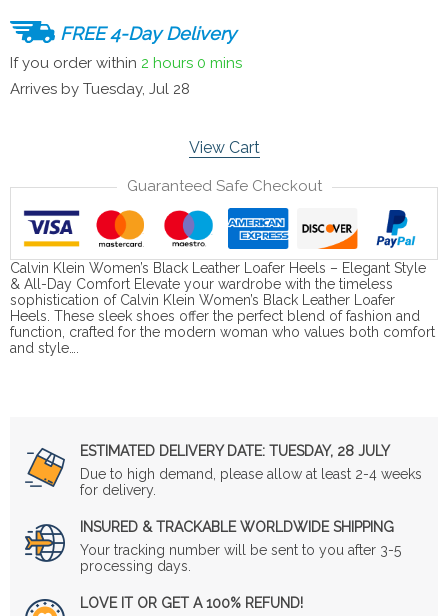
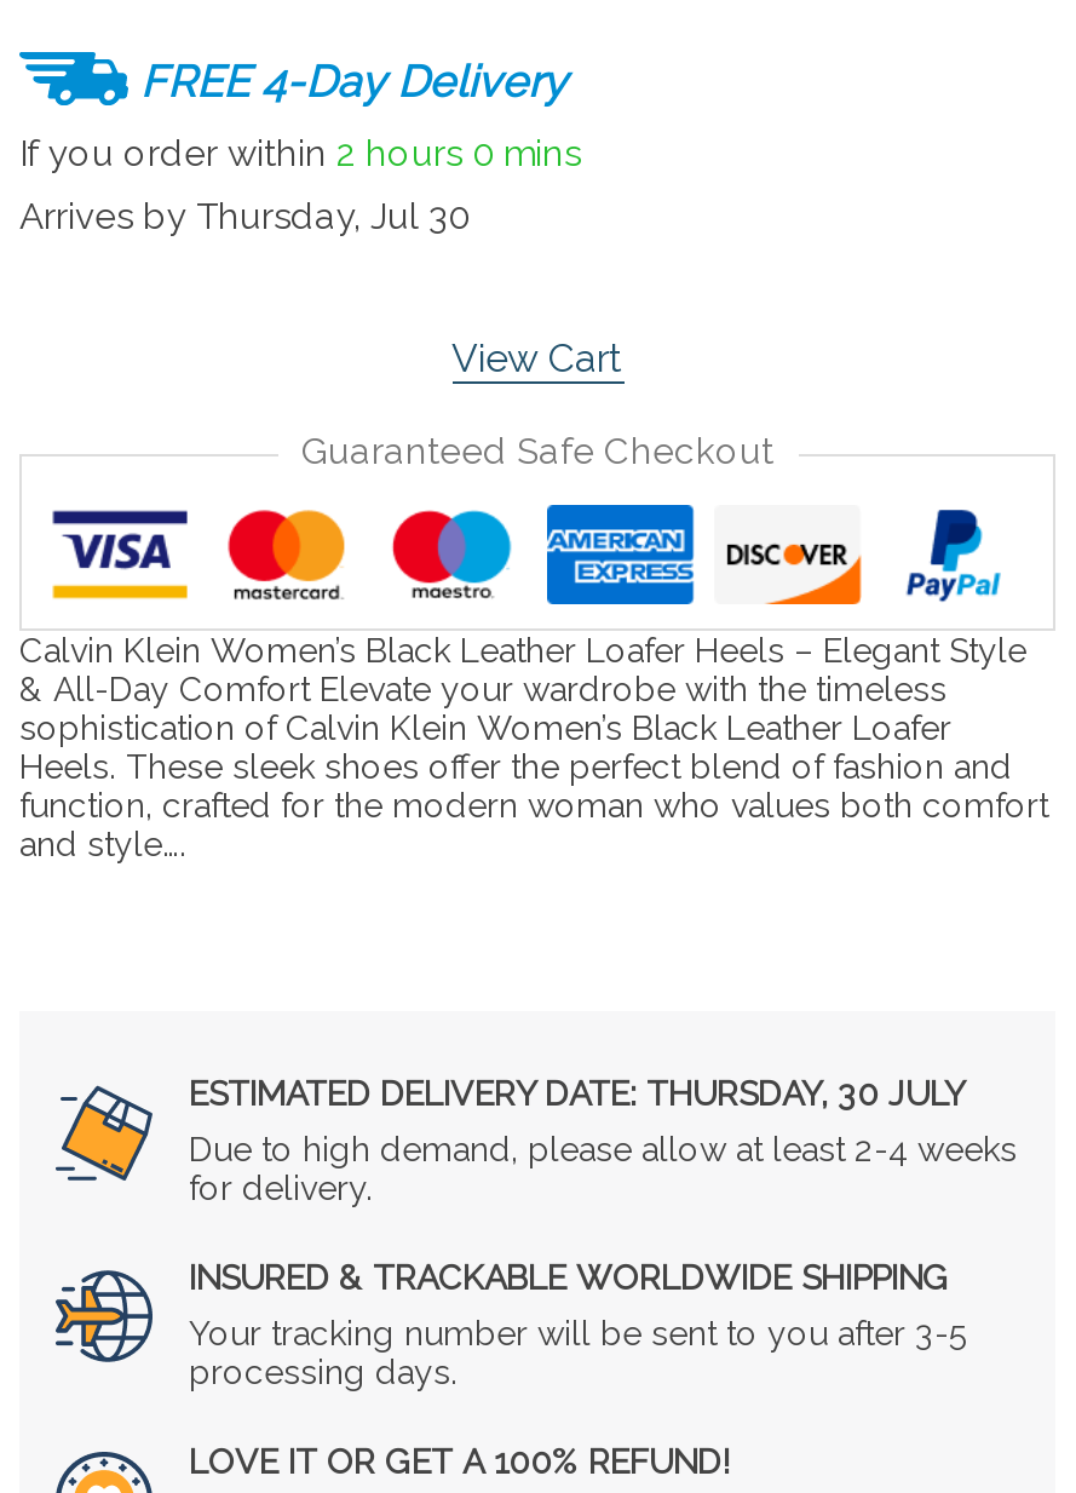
[10,80,190,98] Arrives by Tuesday, Jul 28 -> [19,194,470,238] Arrives by Thursday, Jul 30
[80,443,390,459] ESTIMATED DELIVERY DATE: TUESDAY, 28 JULY -> [189,1074,966,1113] ESTIMATED DELIVERY DATE: THURSDAY, 30 JULY

